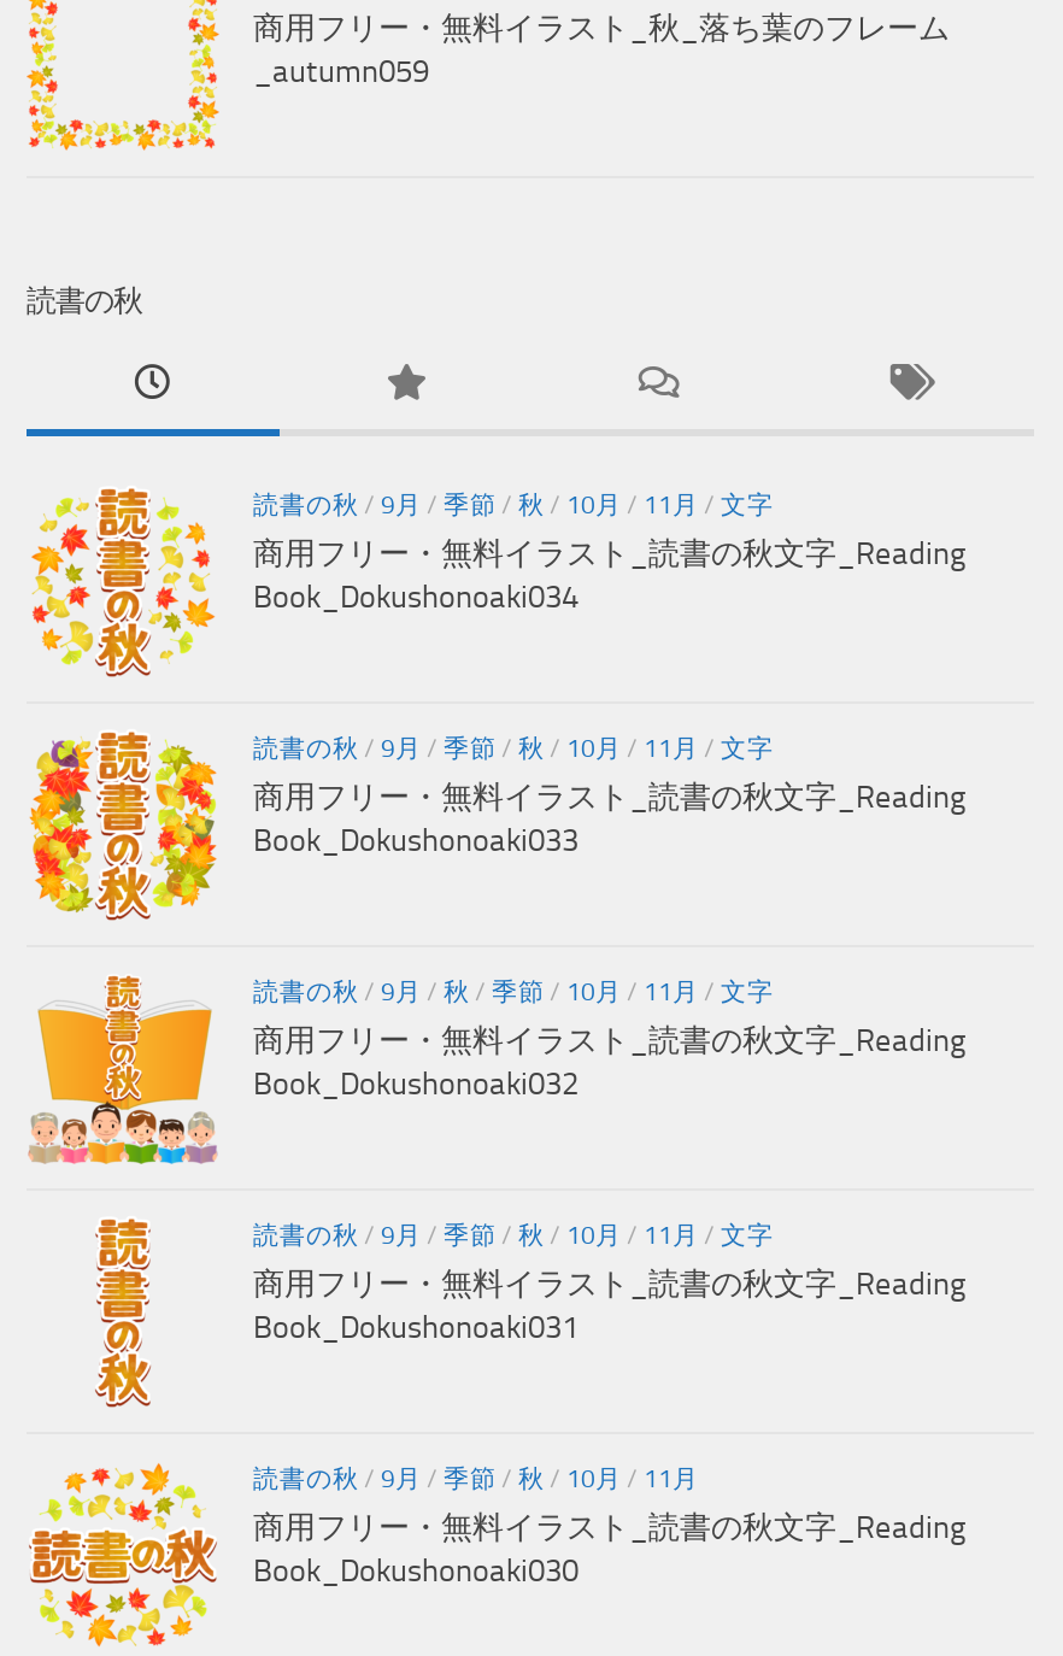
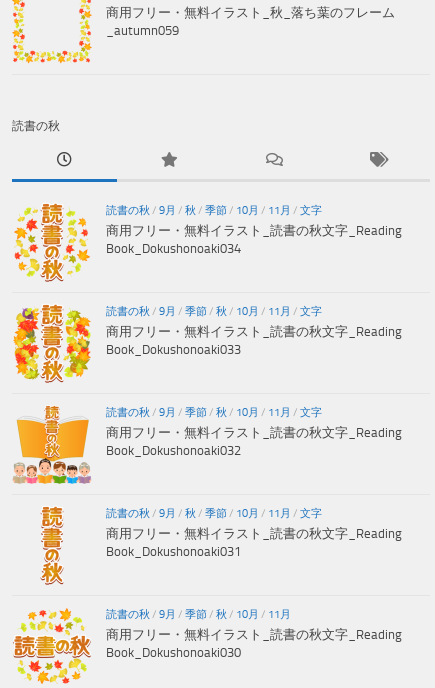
[253,491,774,522] 読書の秋/ 9月/季節/秋/ 10月/ 11月/文字 -> [106,203,322,216] 読書の秋/ 9月/秋/季節/ 10月/ 11月/文字
[253,977,774,1009] 読書の秋/ 9月/秋/季節/ 10月/ 11月/文字 -> [106,405,322,418] 読書の秋/ 9月/季節/秋/ 10月/ 11月/文字
[253,1221,774,1252] 読書の秋/ 9月/季節/秋/ 10月/ 11月/文字 -> [106,506,322,519] 読書の秋/ 9月/秋/季節/ 10月/ 11月/文字

